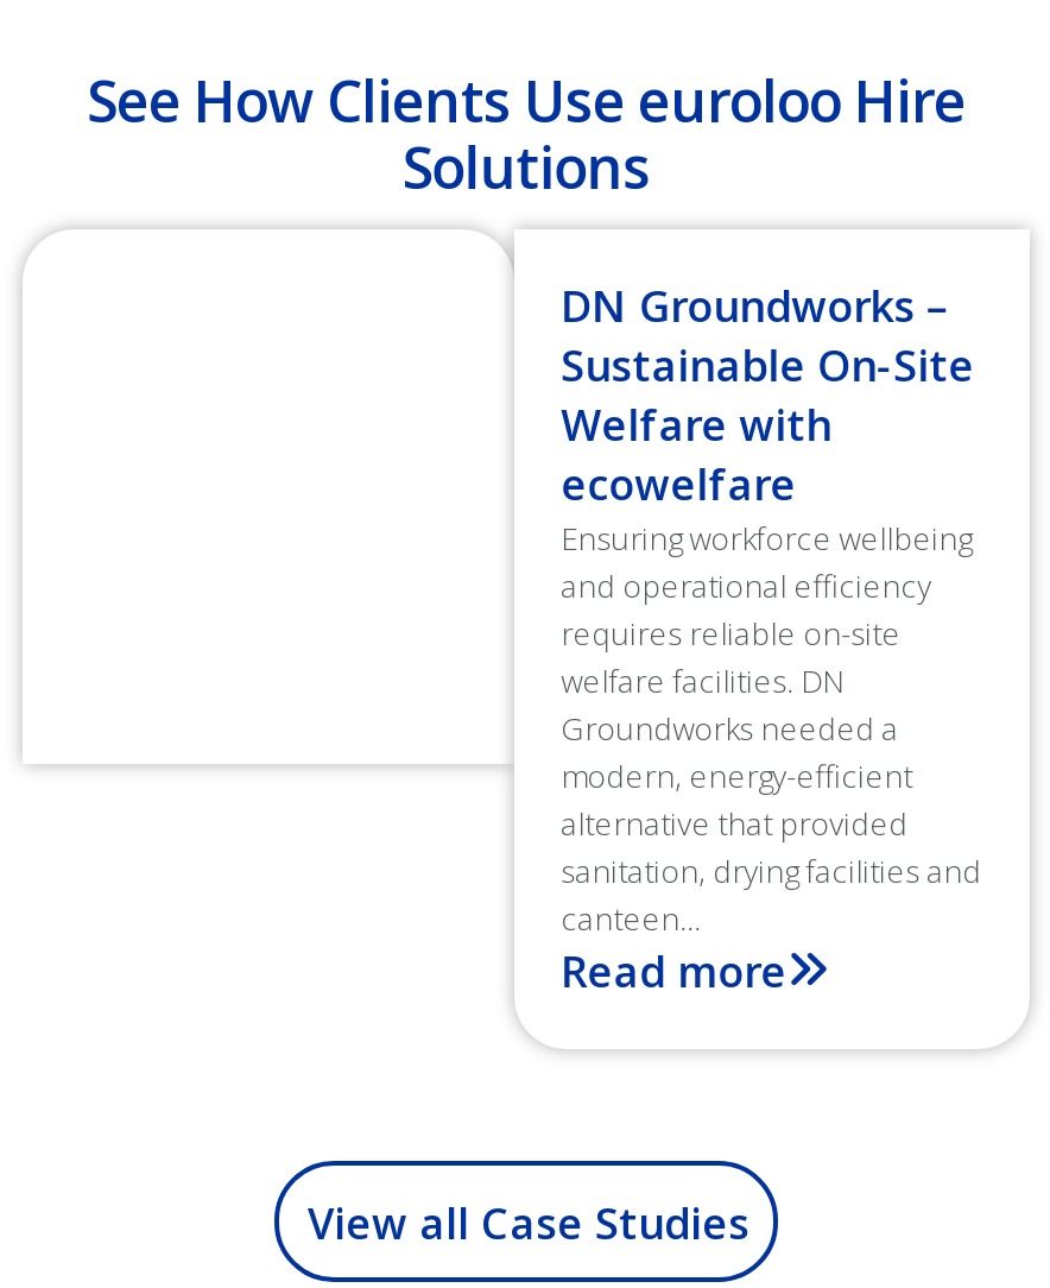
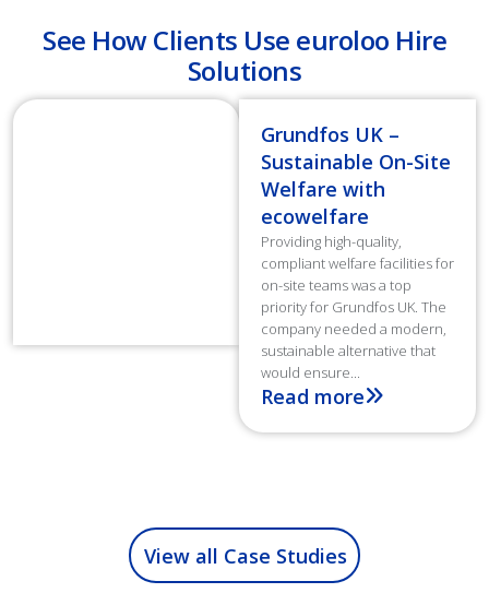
[561,276,950,333] DN Groundworks – -> [260,121,399,147] Grundfos UK –
[561,516,981,939] Ensuring workforce wellbeing | and operational efficiency | requires reliable on-site | welfare facilities. DN | Groundworks needed a | modern, energy-efficient | alternative that provided | sanitation, drying facilities and | canteen... -> [260,231,454,382] Providing high-quality, | compliant welfare facilities for | on-site teams was a top | priority for Grundfos UK. The | company needed a modern, | sustainable alternative that | would ensure...
moved [561,942,787,999] -> [260,383,364,409]: Read more

